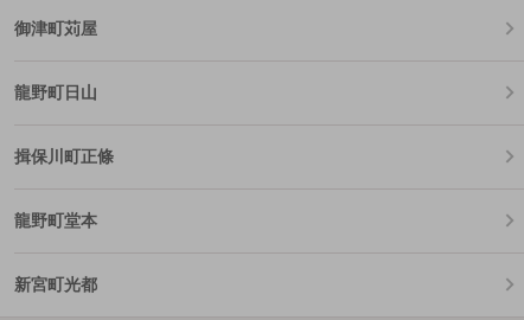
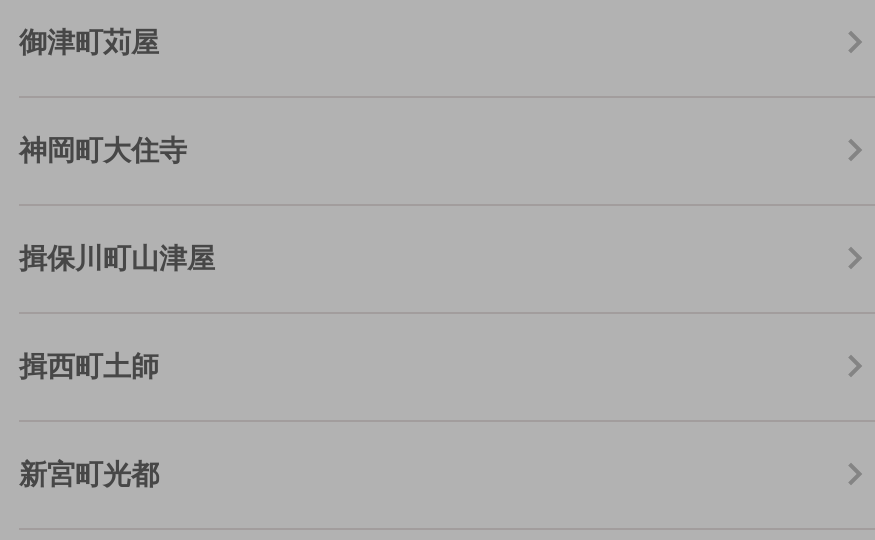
[14,82,97,101] 龍野町日山 -> [19,133,187,165] 神岡町大住寺
[14,146,114,165] 揖保川町正條 -> [19,241,215,273] 揖保川町山津屋
[14,210,97,229] 龍野町堂本 -> [19,349,159,381] 揖西町土師

